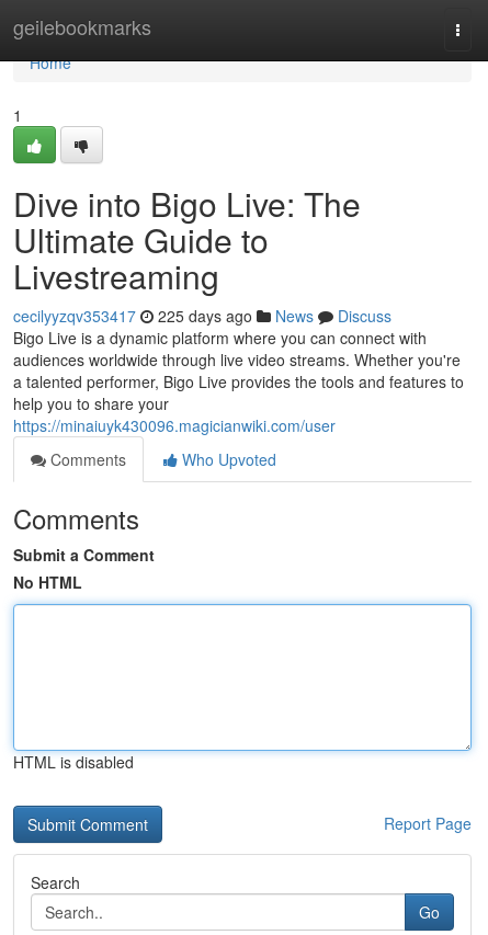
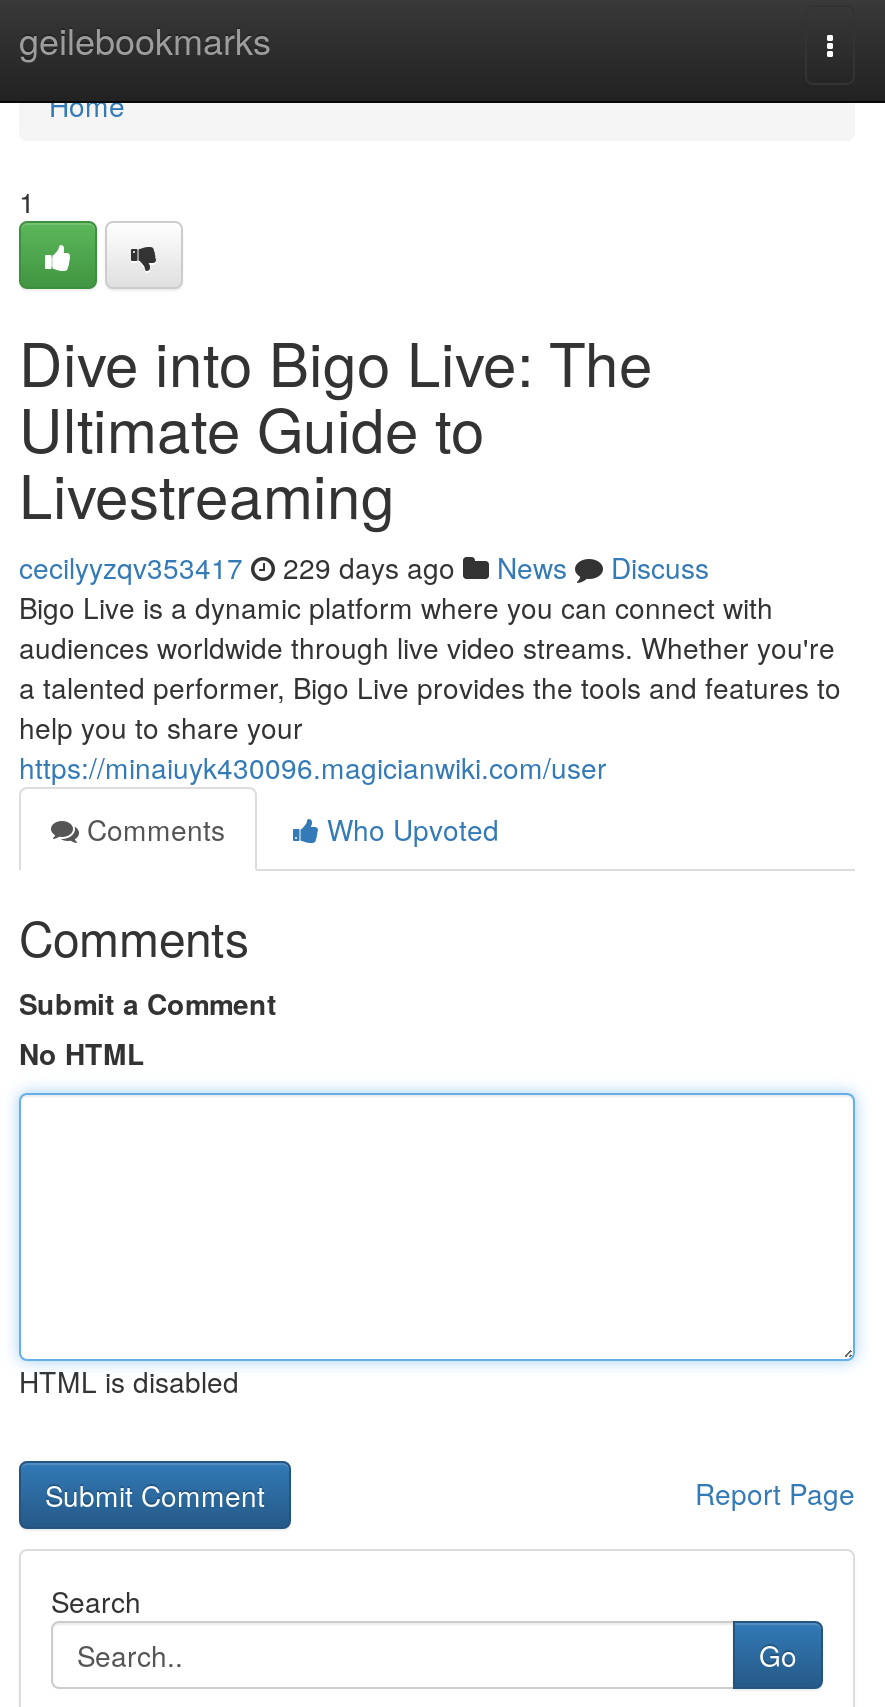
[13,305,391,327] cecilyyzqv353417 225 days ago News Discuss -> [19,547,709,587] cecilyyzqv353417 229 days ago News Discuss

